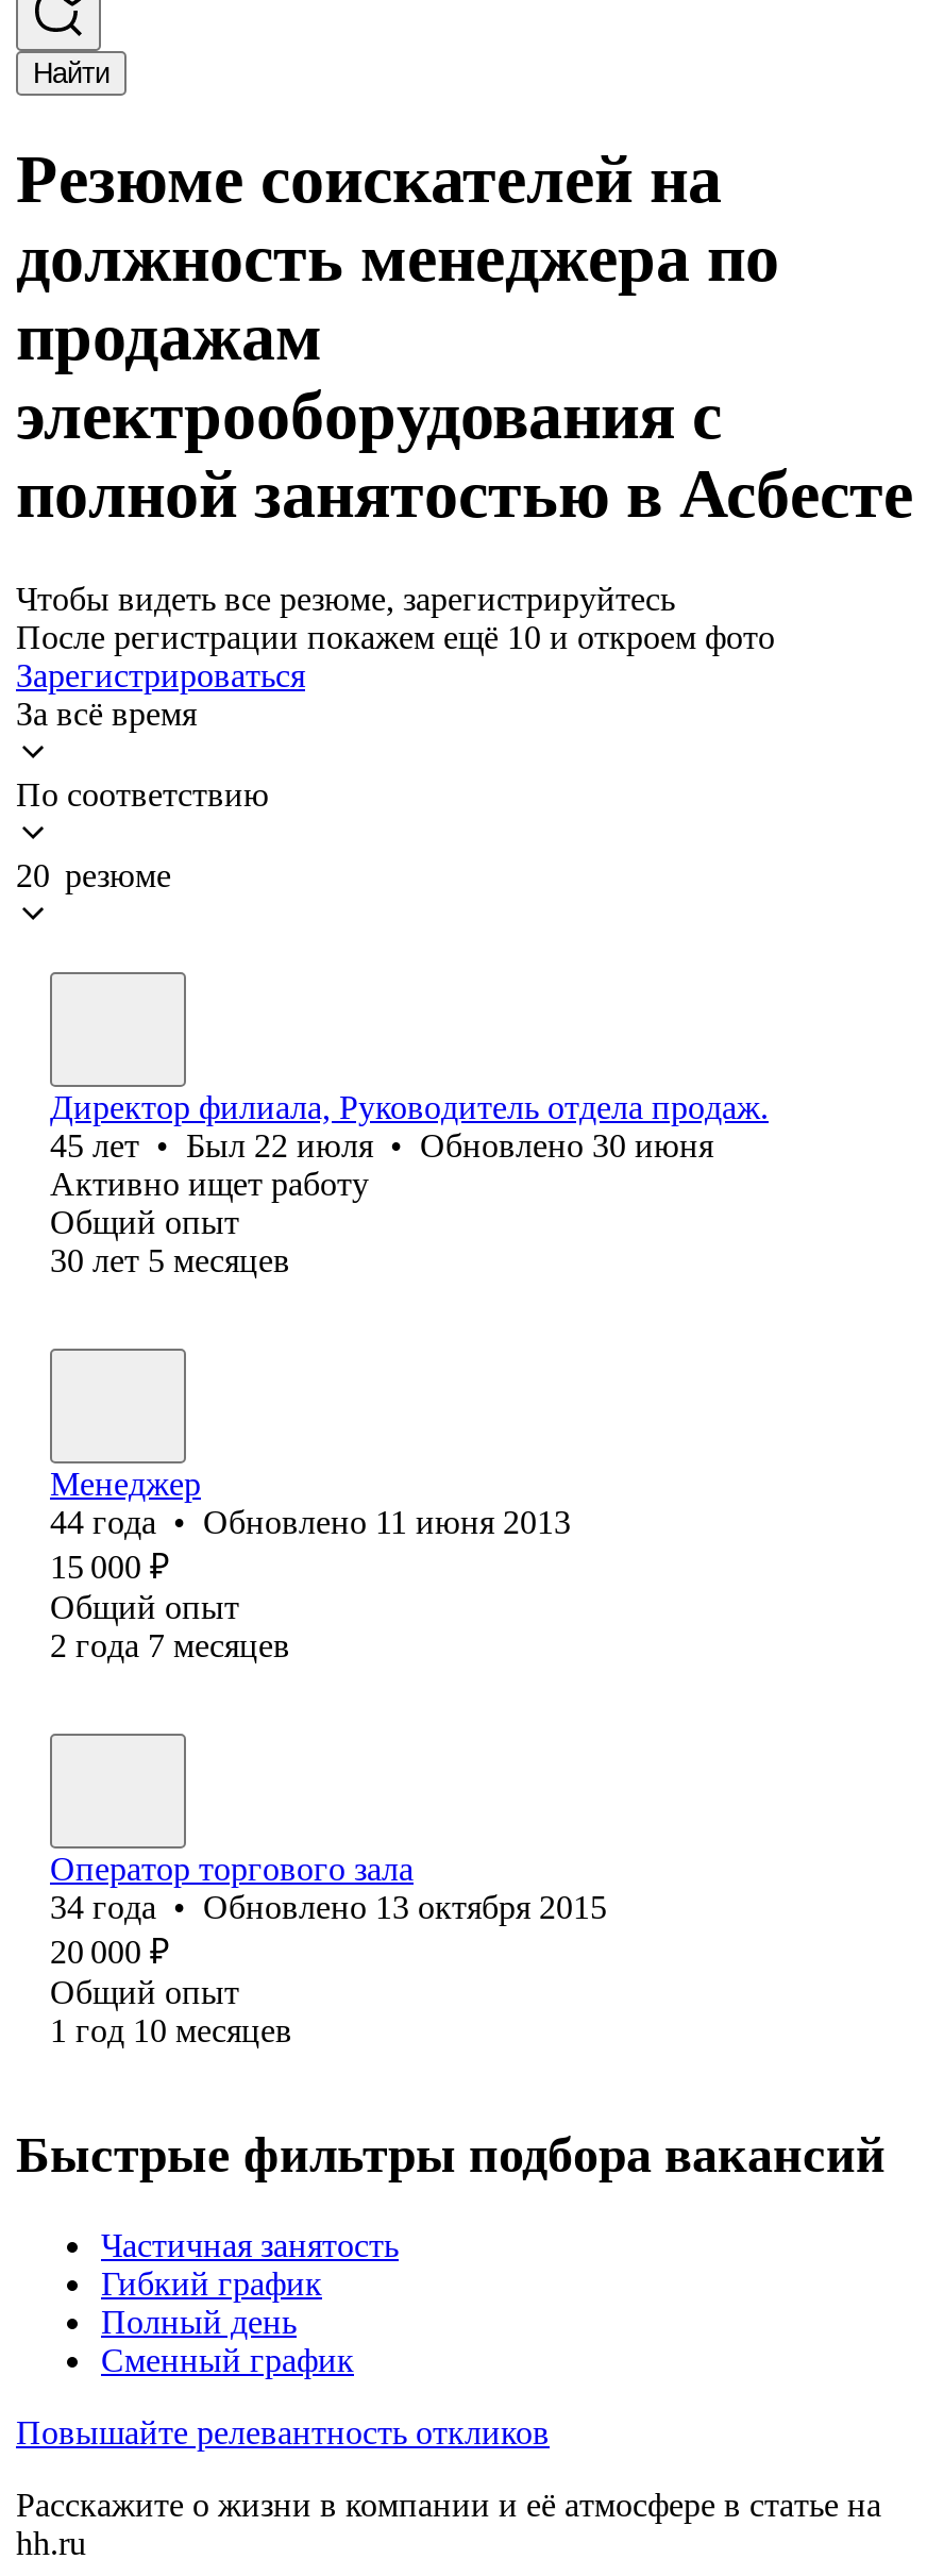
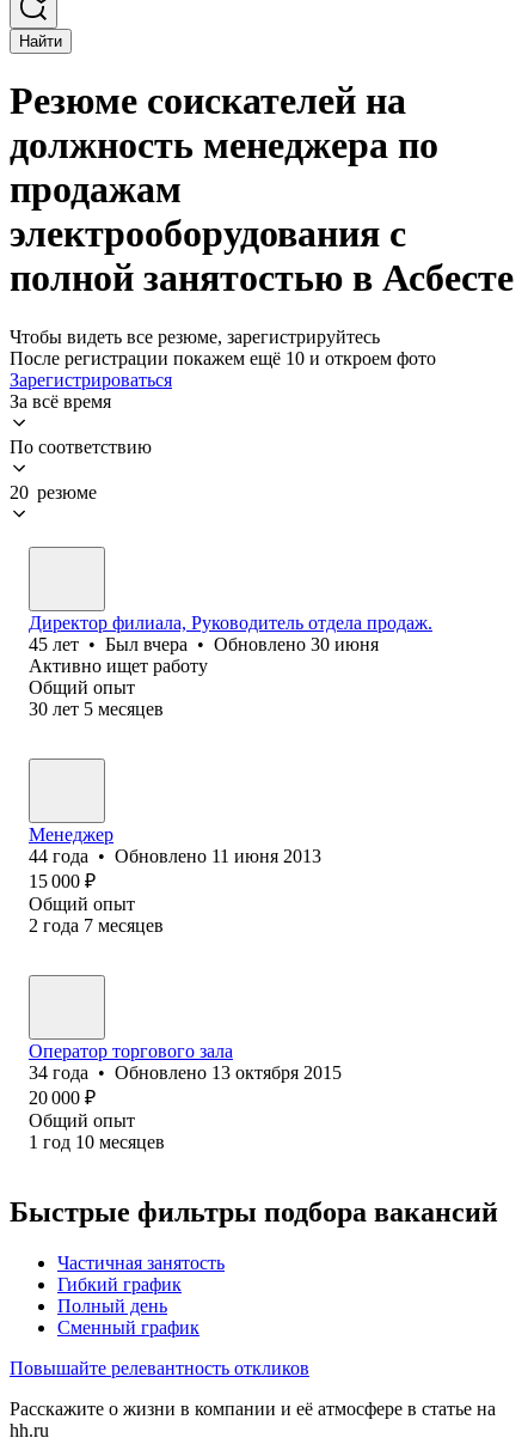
[50,1127,713,1163] 45 лет • Был 22 июля • Обновлено 30 июня -> [29,634,379,654] 45 лет • Был вчера • Обновлено 30 июня

